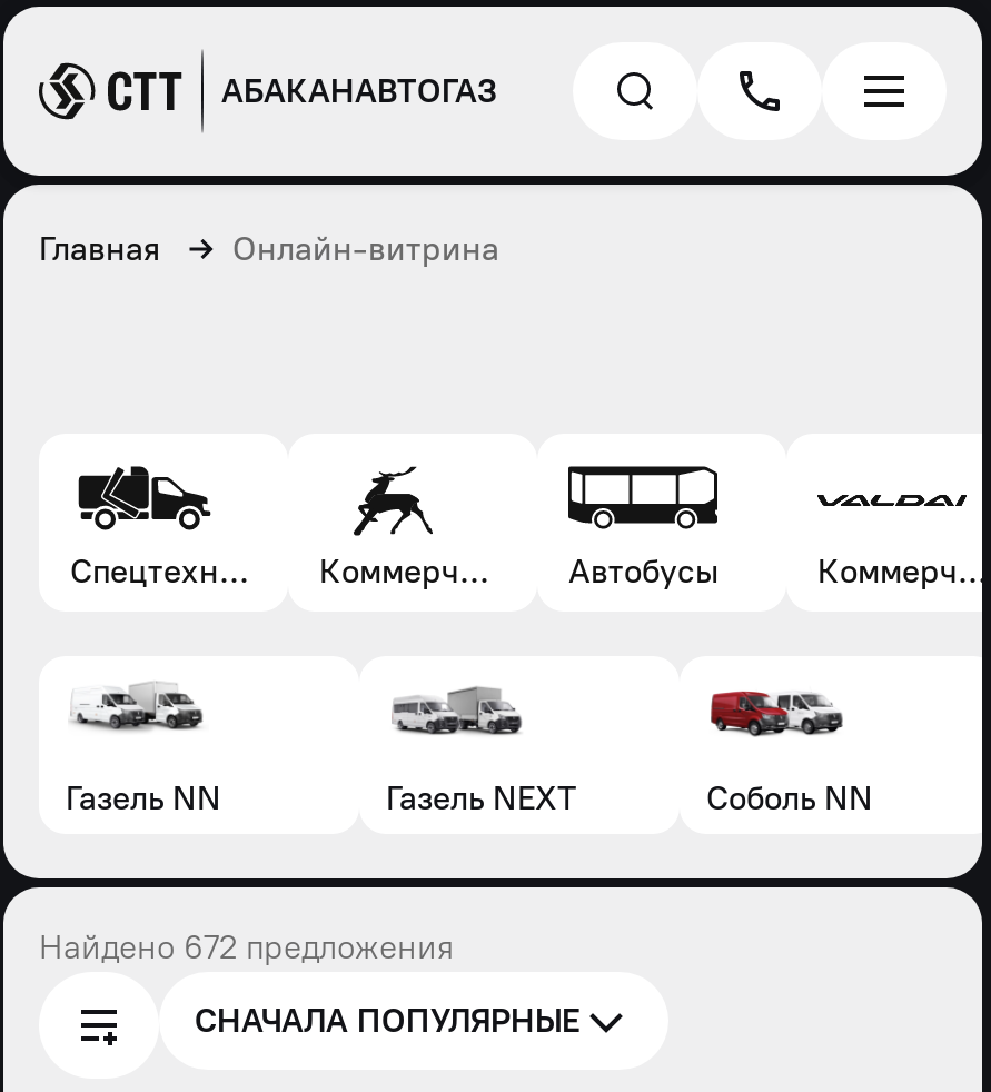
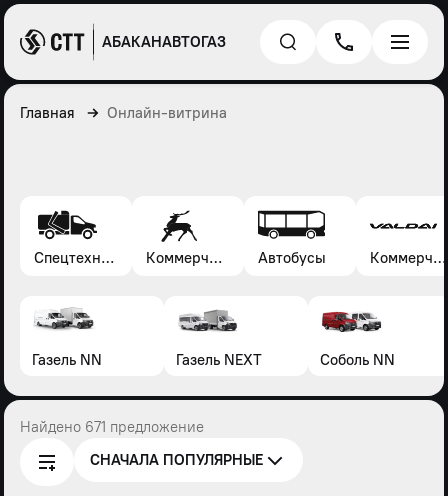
[39,927,455,967] Найдено 672 предложения -> [20,418,204,436] Найдено 671 предложение

